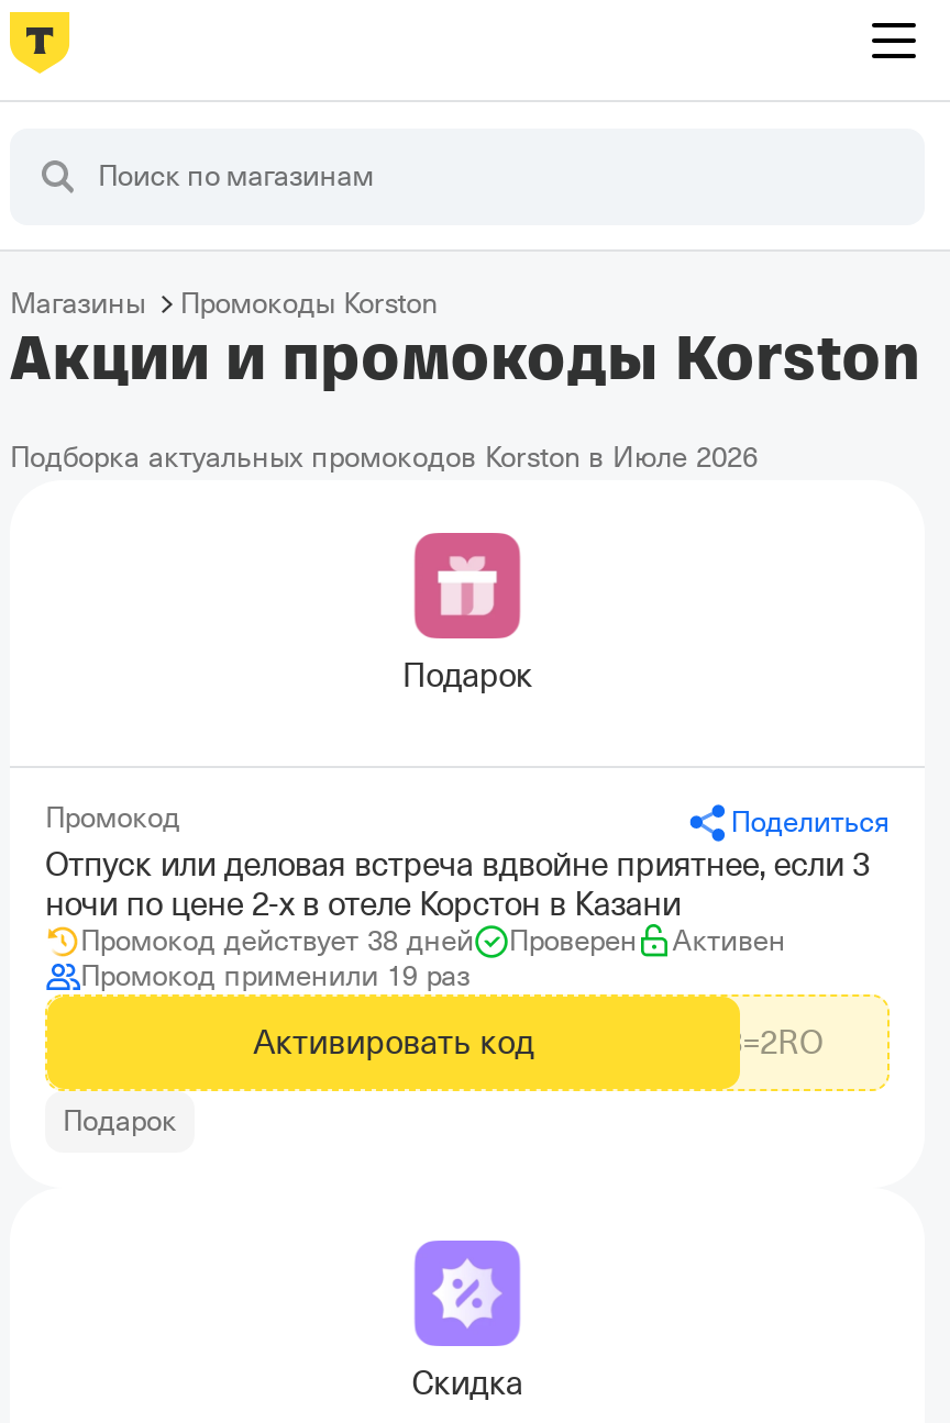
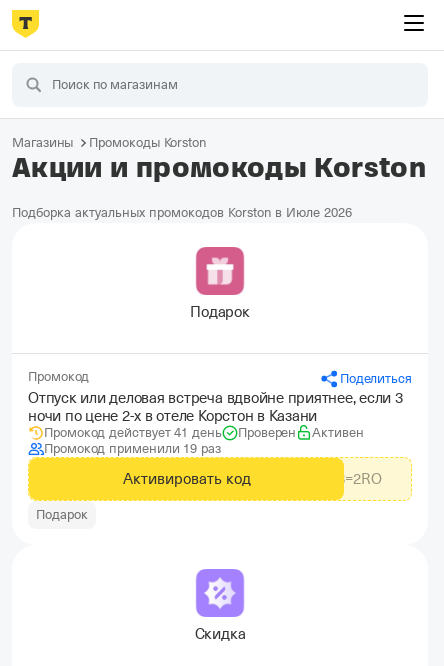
[80,924,474,957] Промокод действует 38 дней -> [44,425,222,440] Промокод действует 41 день

